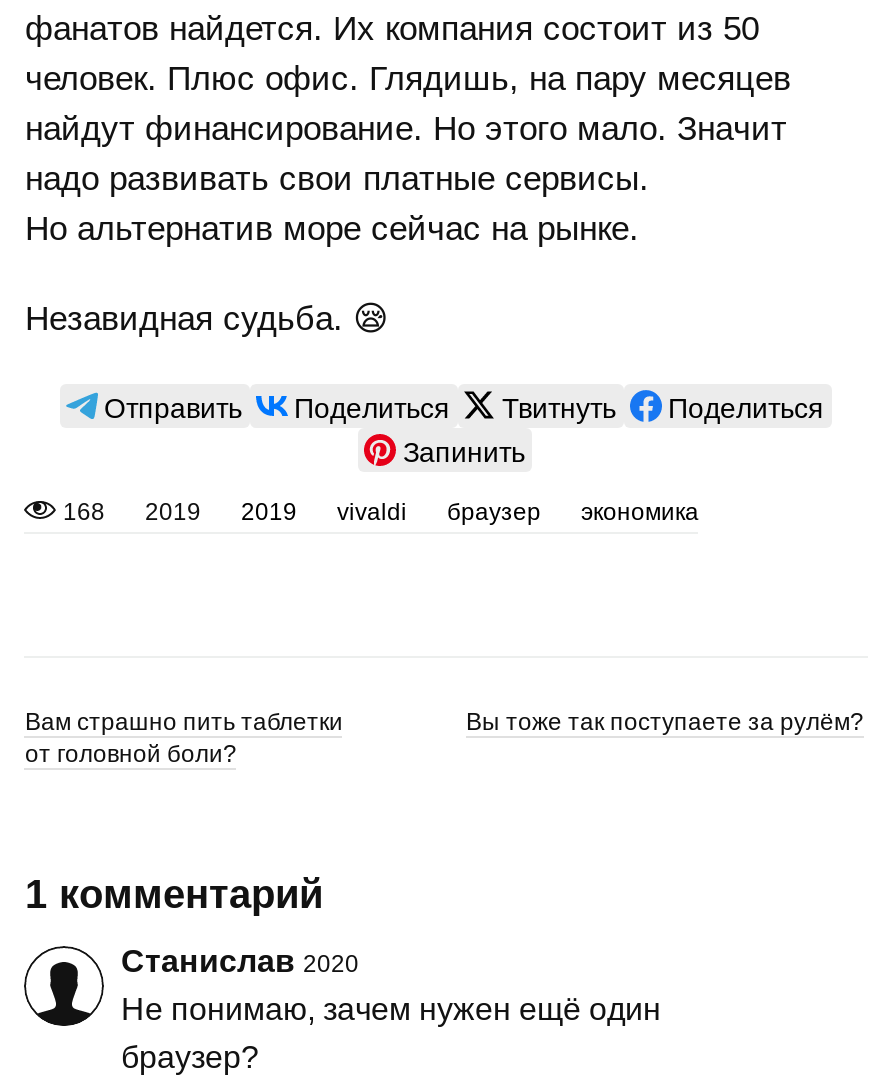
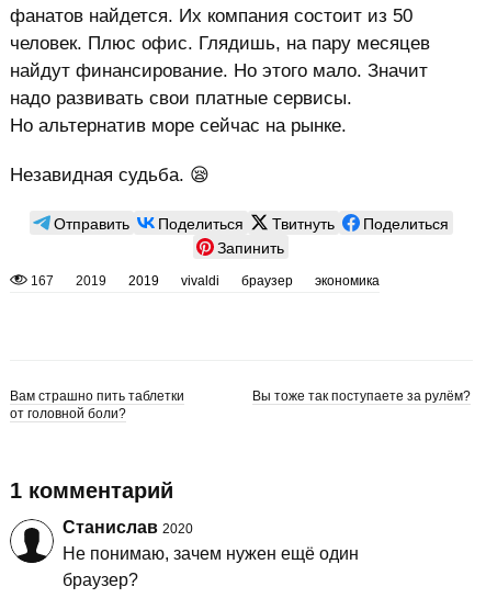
[57,497,699,525] 168 2019 2019 vivaldi браузер экономика -> [28,273,380,288] 167 2019 2019 vivaldi браузер экономика

